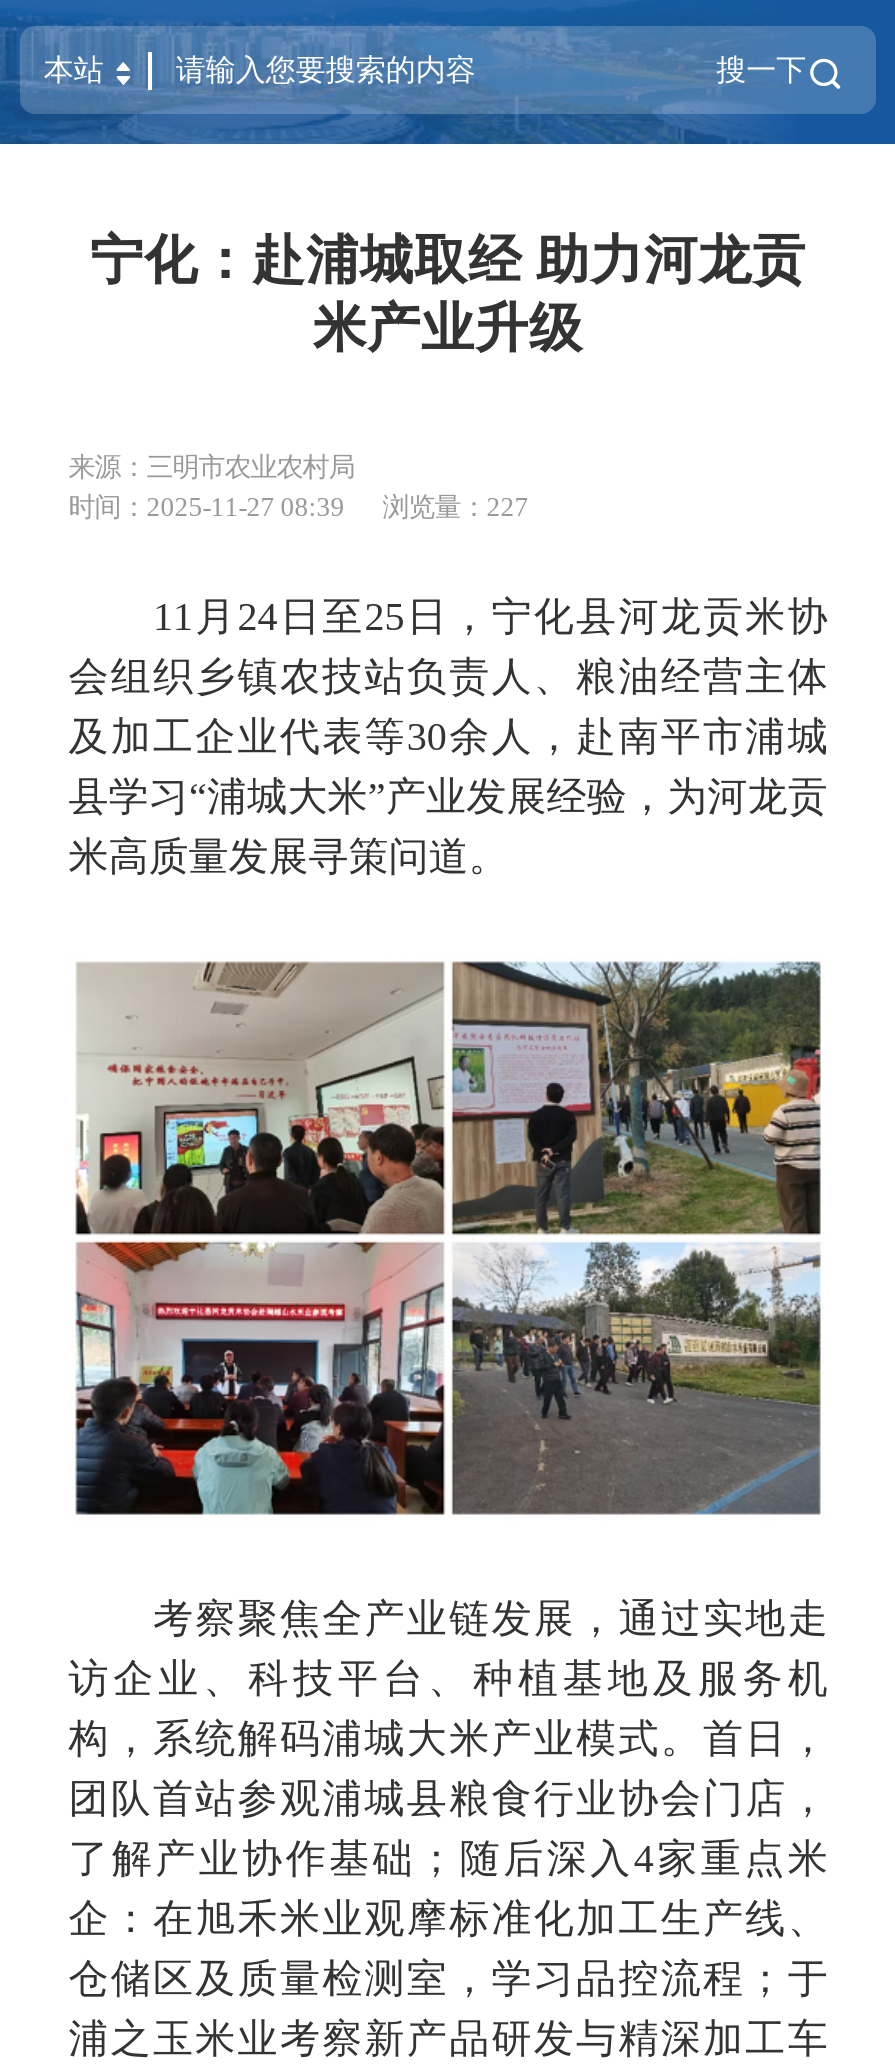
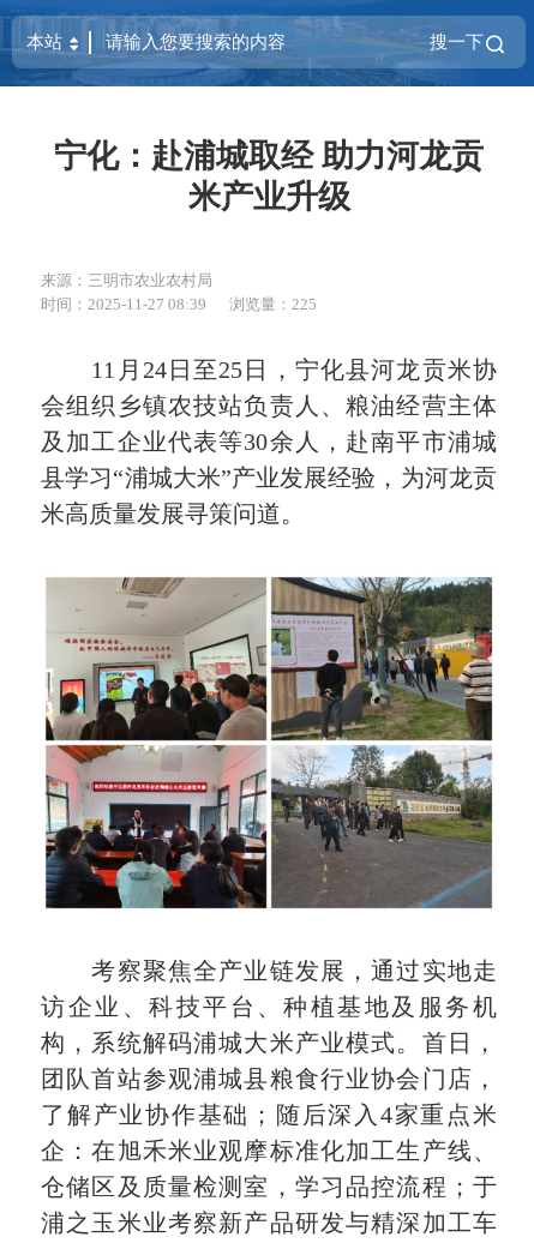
[68,492,528,522] 时间：2025-11-27 08:39 浏览量：227 -> [41,295,317,313] 时间：2025-11-27 08:39 浏览量：225

